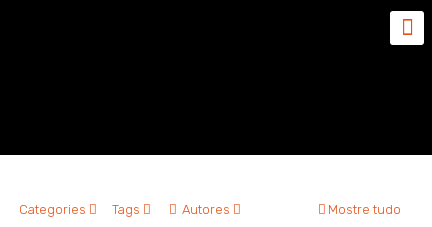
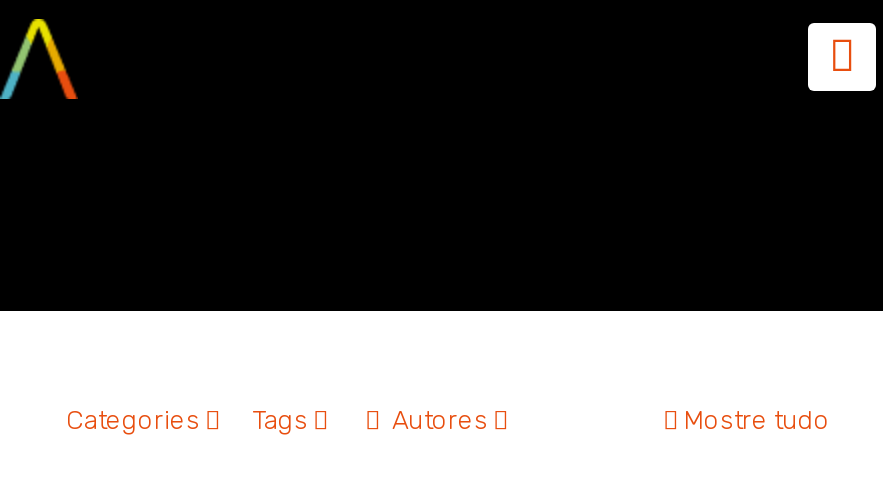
none -> [6,17,78,101] [image]

